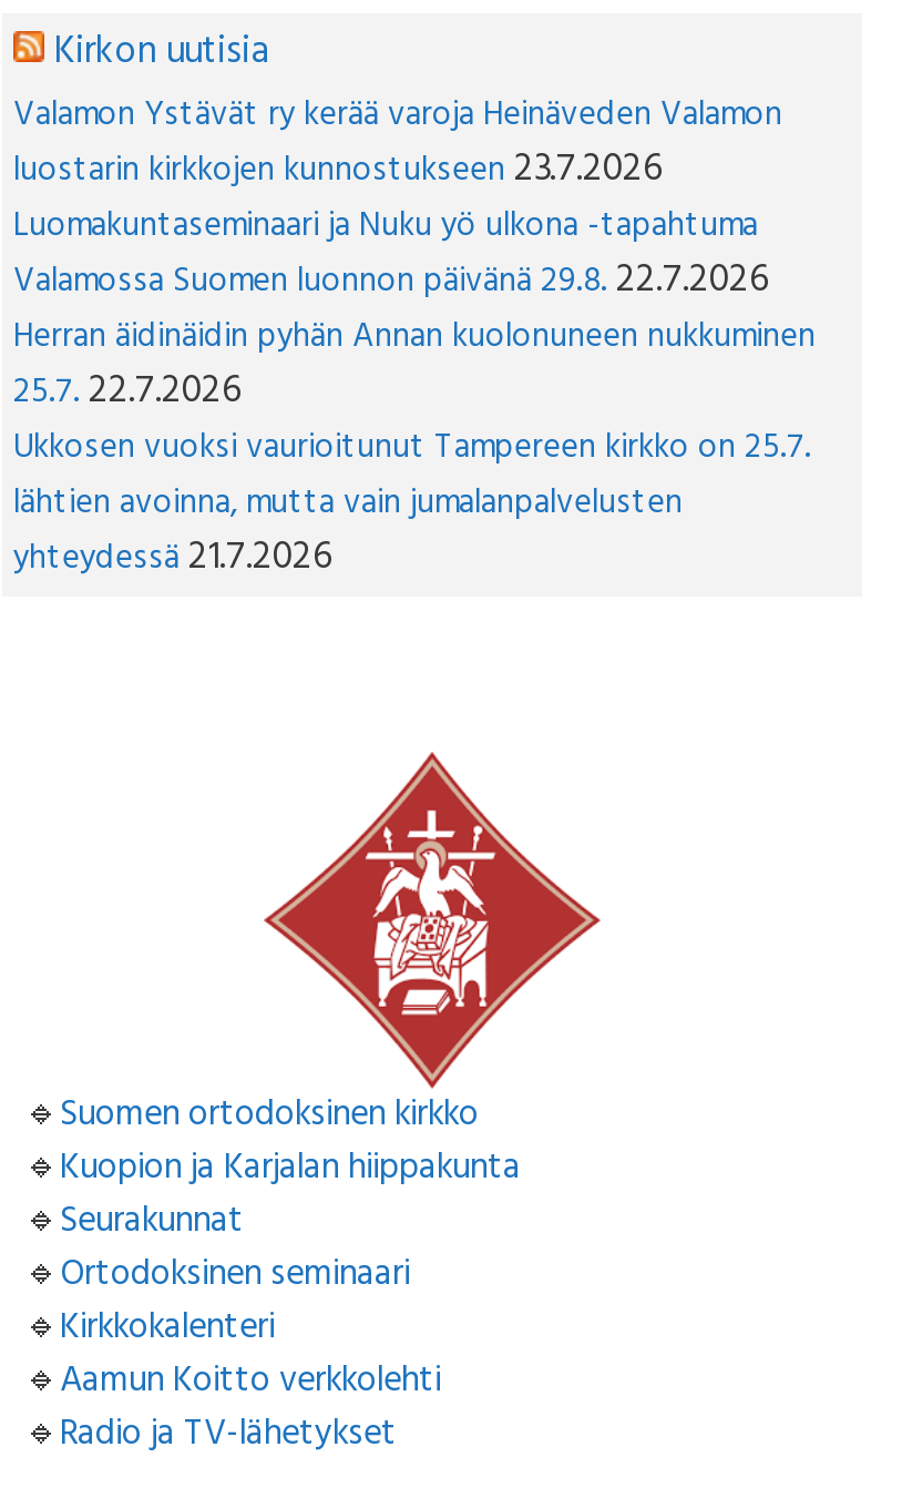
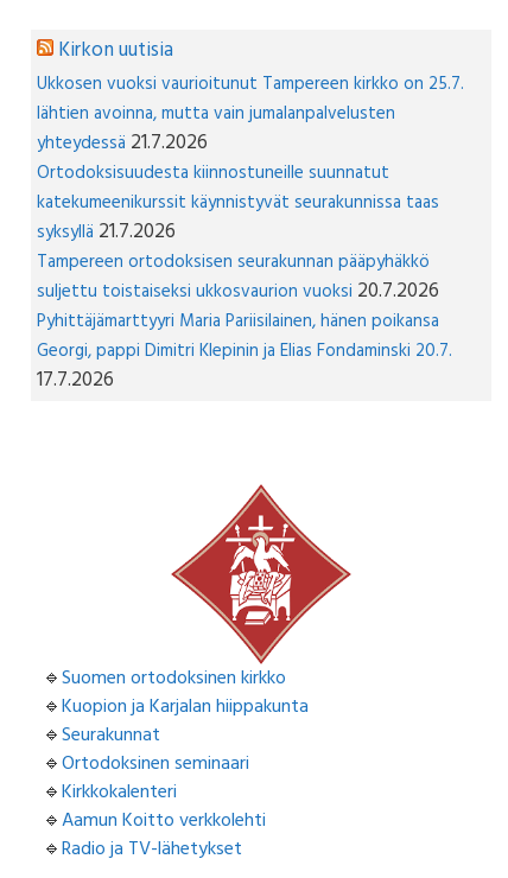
[13,88,816,420] Valamon Ystävät ry kerää varoja Heinäveden Valamon | luostarin kirkkojen kunnostukseen 23.7.2026 | Luomakuntaseminaari ja Nuku yö ulkona -tapahtuma | Valamossa Suomen luonnon päivänä 29.8. 22.7.2026 | Herran äidinäidin pyhän Annan kuolonuneen nukkuminen | 25.7. 22.7.2026 -> none
moved [13,420,811,587] -> [37,69,464,158]: Ukkosen vuoksi vaurioitunut Tampereen kirkko on 25.7. | lähtien avoinna, mutta vain jumalanpalvelusten | yhteydessä 21.7.2026
none -> [37,158,452,396] Ortodoksisuudesta kiinnostuneille suunnatut | katekumeenikurssit käynnistyvät seurakunnissa taas | syksyllä 21.7.2026 | Tampereen ortodoksisen seurakunnan pääpyhäkkö | suljettu toistaiseksi ukkosvaurion vuoksi 20.7.2026 | Pyhittäjämarttyyri Maria Pariisilainen, hänen poikansa | Georgi, pappi Dimitri Klepinin ja Elias Fondaminski 20.7. | 17.7.2026

